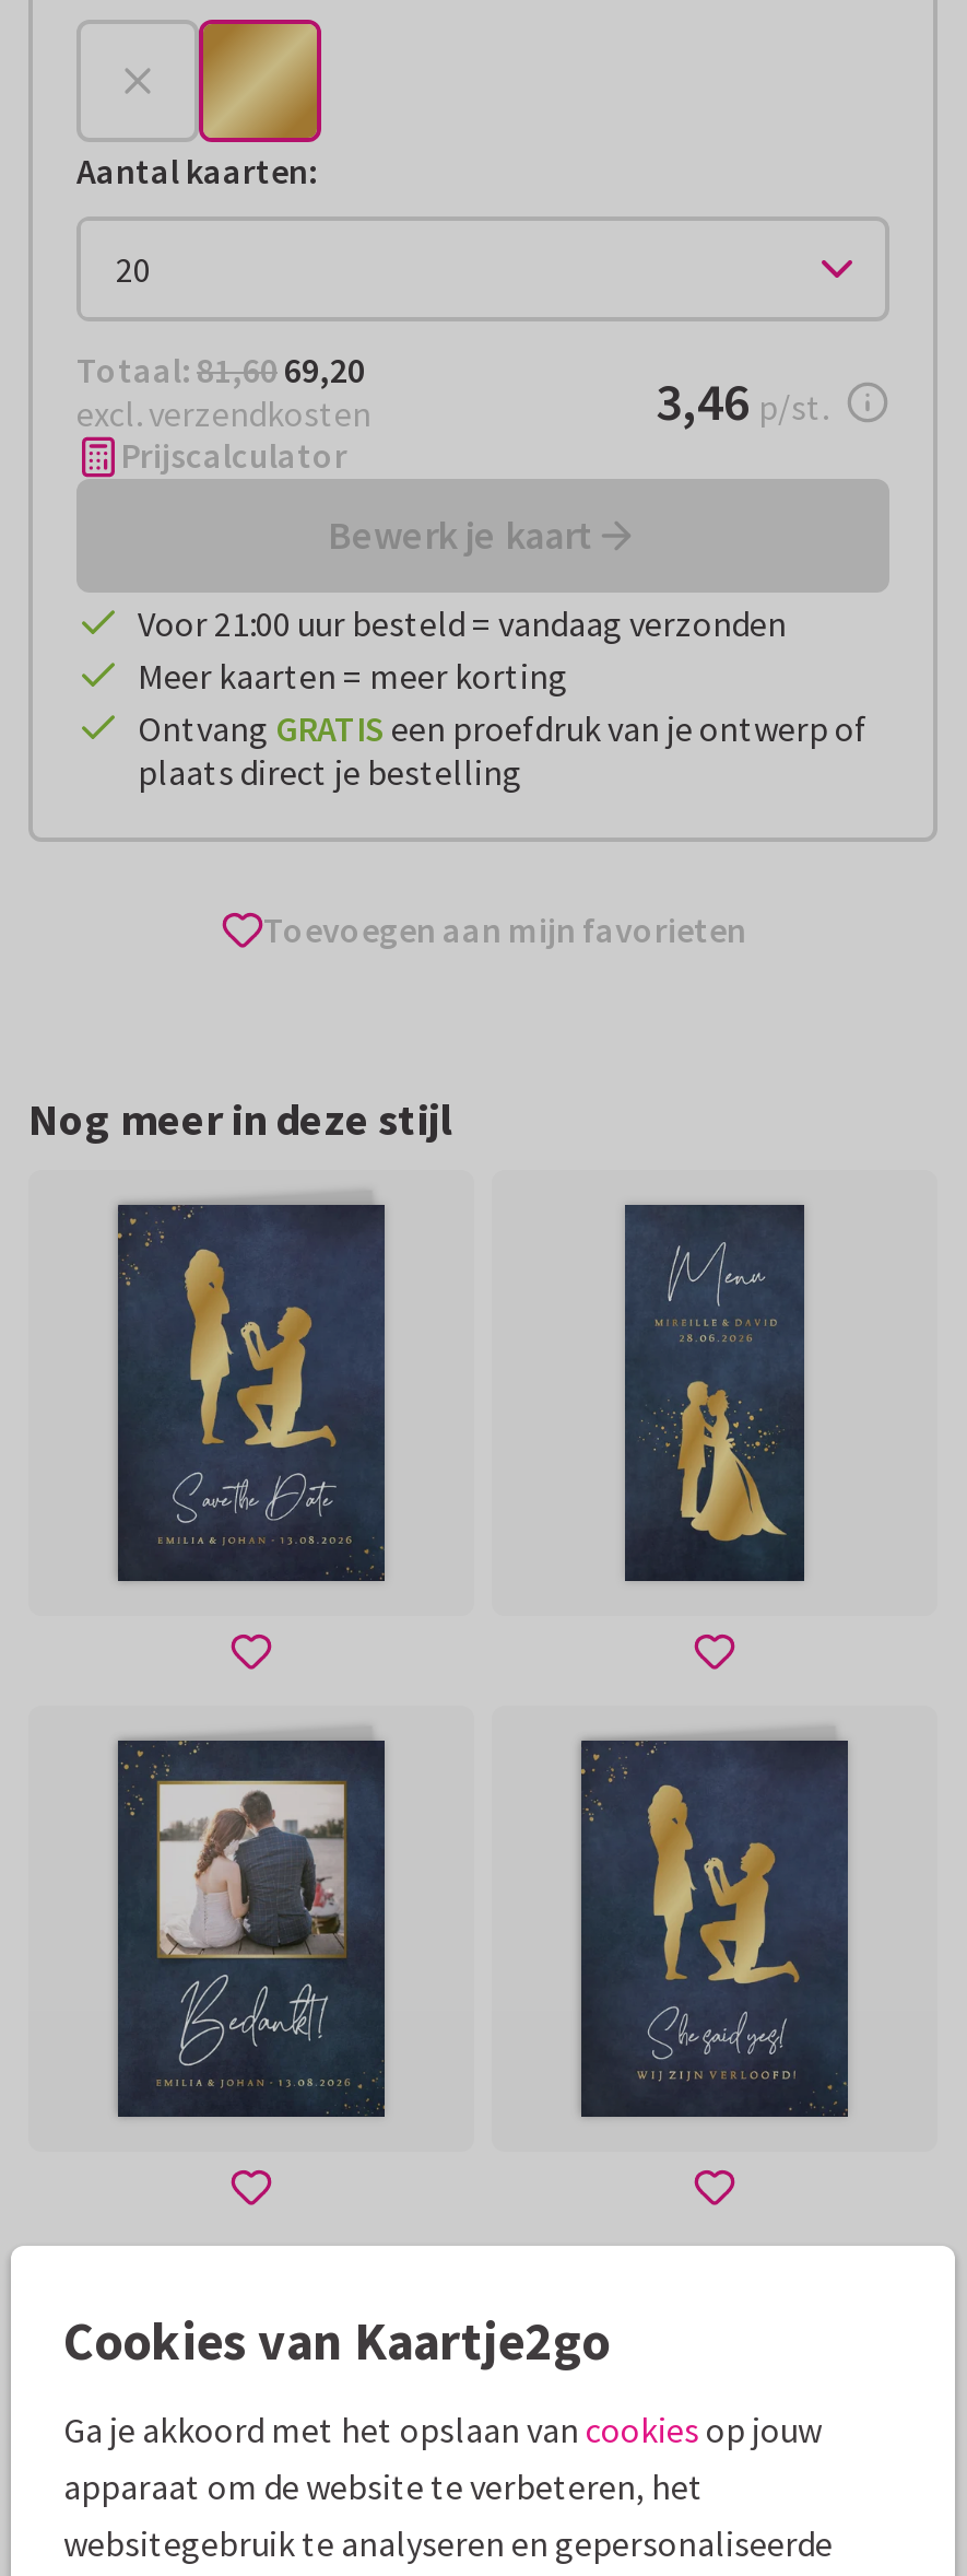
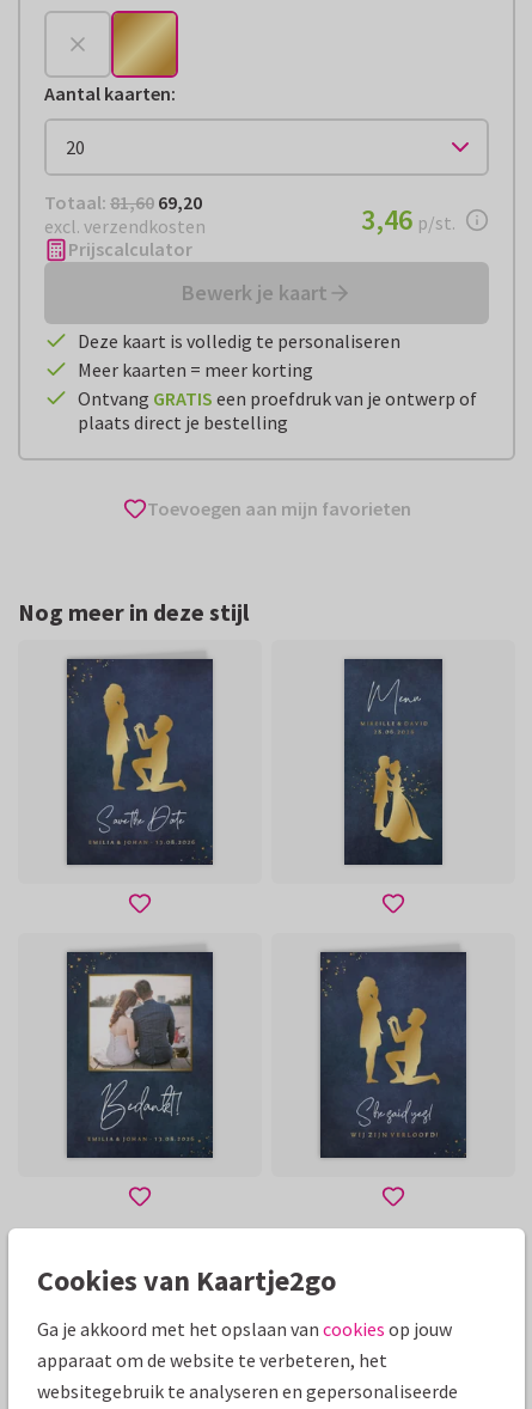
[138,601,787,645] Voor 21:00 uur besteld = vandaag verzonden -> [78,329,400,353] Deze kaart is volledig te personaliseren

